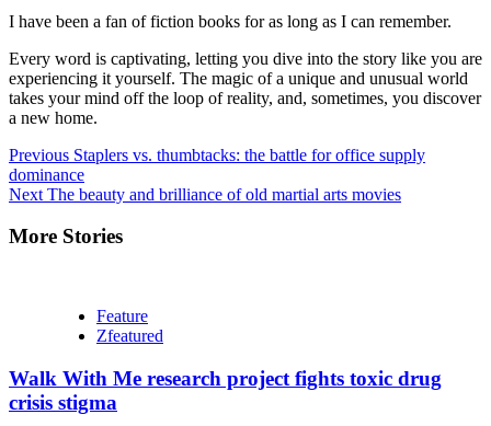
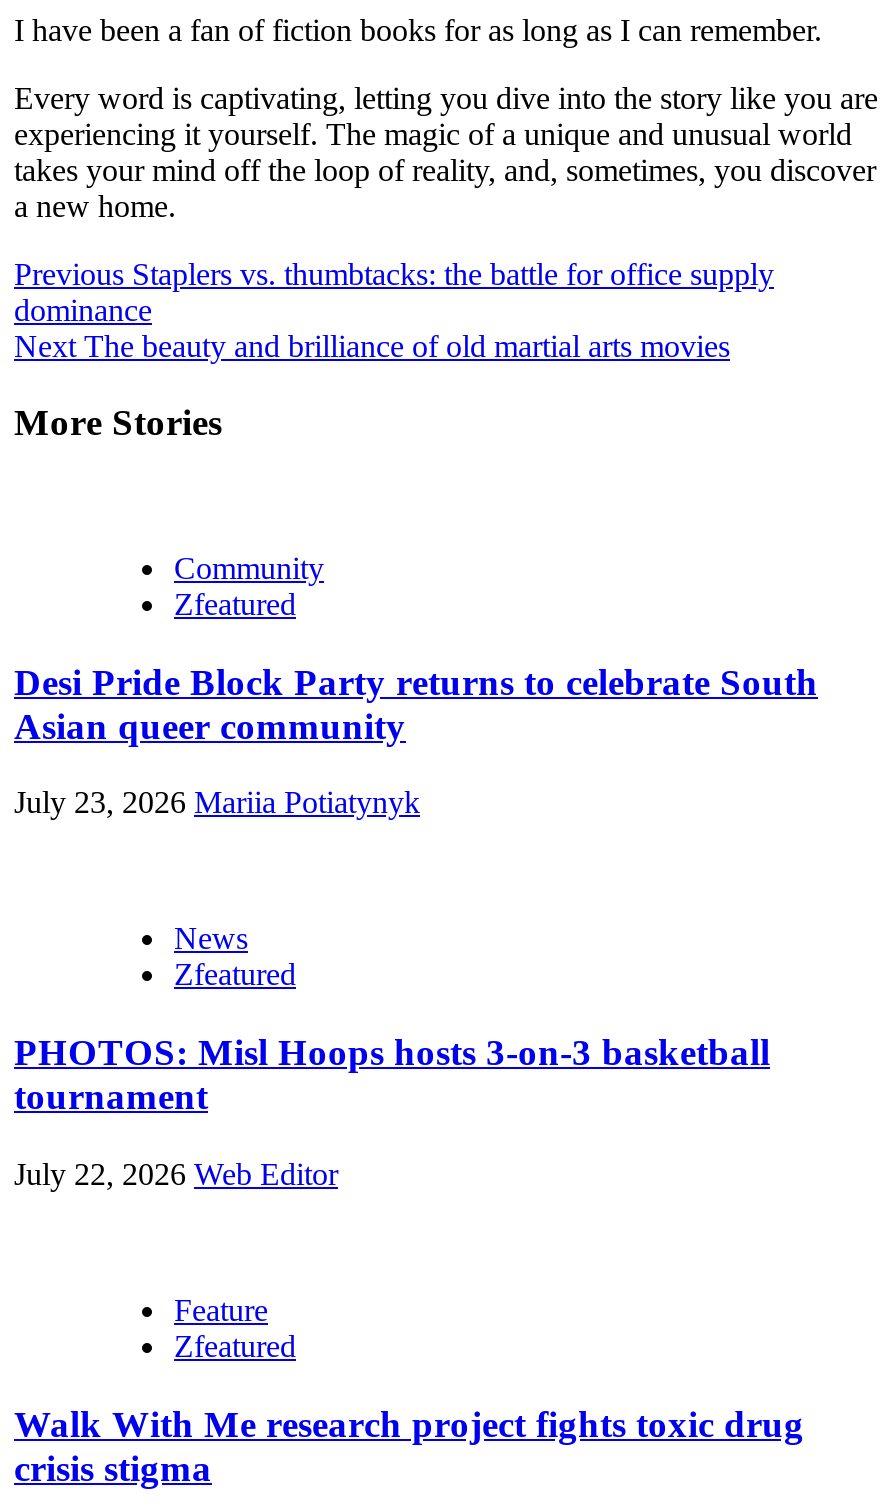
none -> [14,551,818,820] Community | Zfeatured | Desi Pride Block Party returns to celebrate South | Asian queer community | July 23, 2026 Mariia Potiatynyk
none -> [14,922,770,1191] News | Zfeatured | PHOTOS: Misl Hoops hosts 3-on-3 basketball | tournament | July 22, 2026 Web Editor

